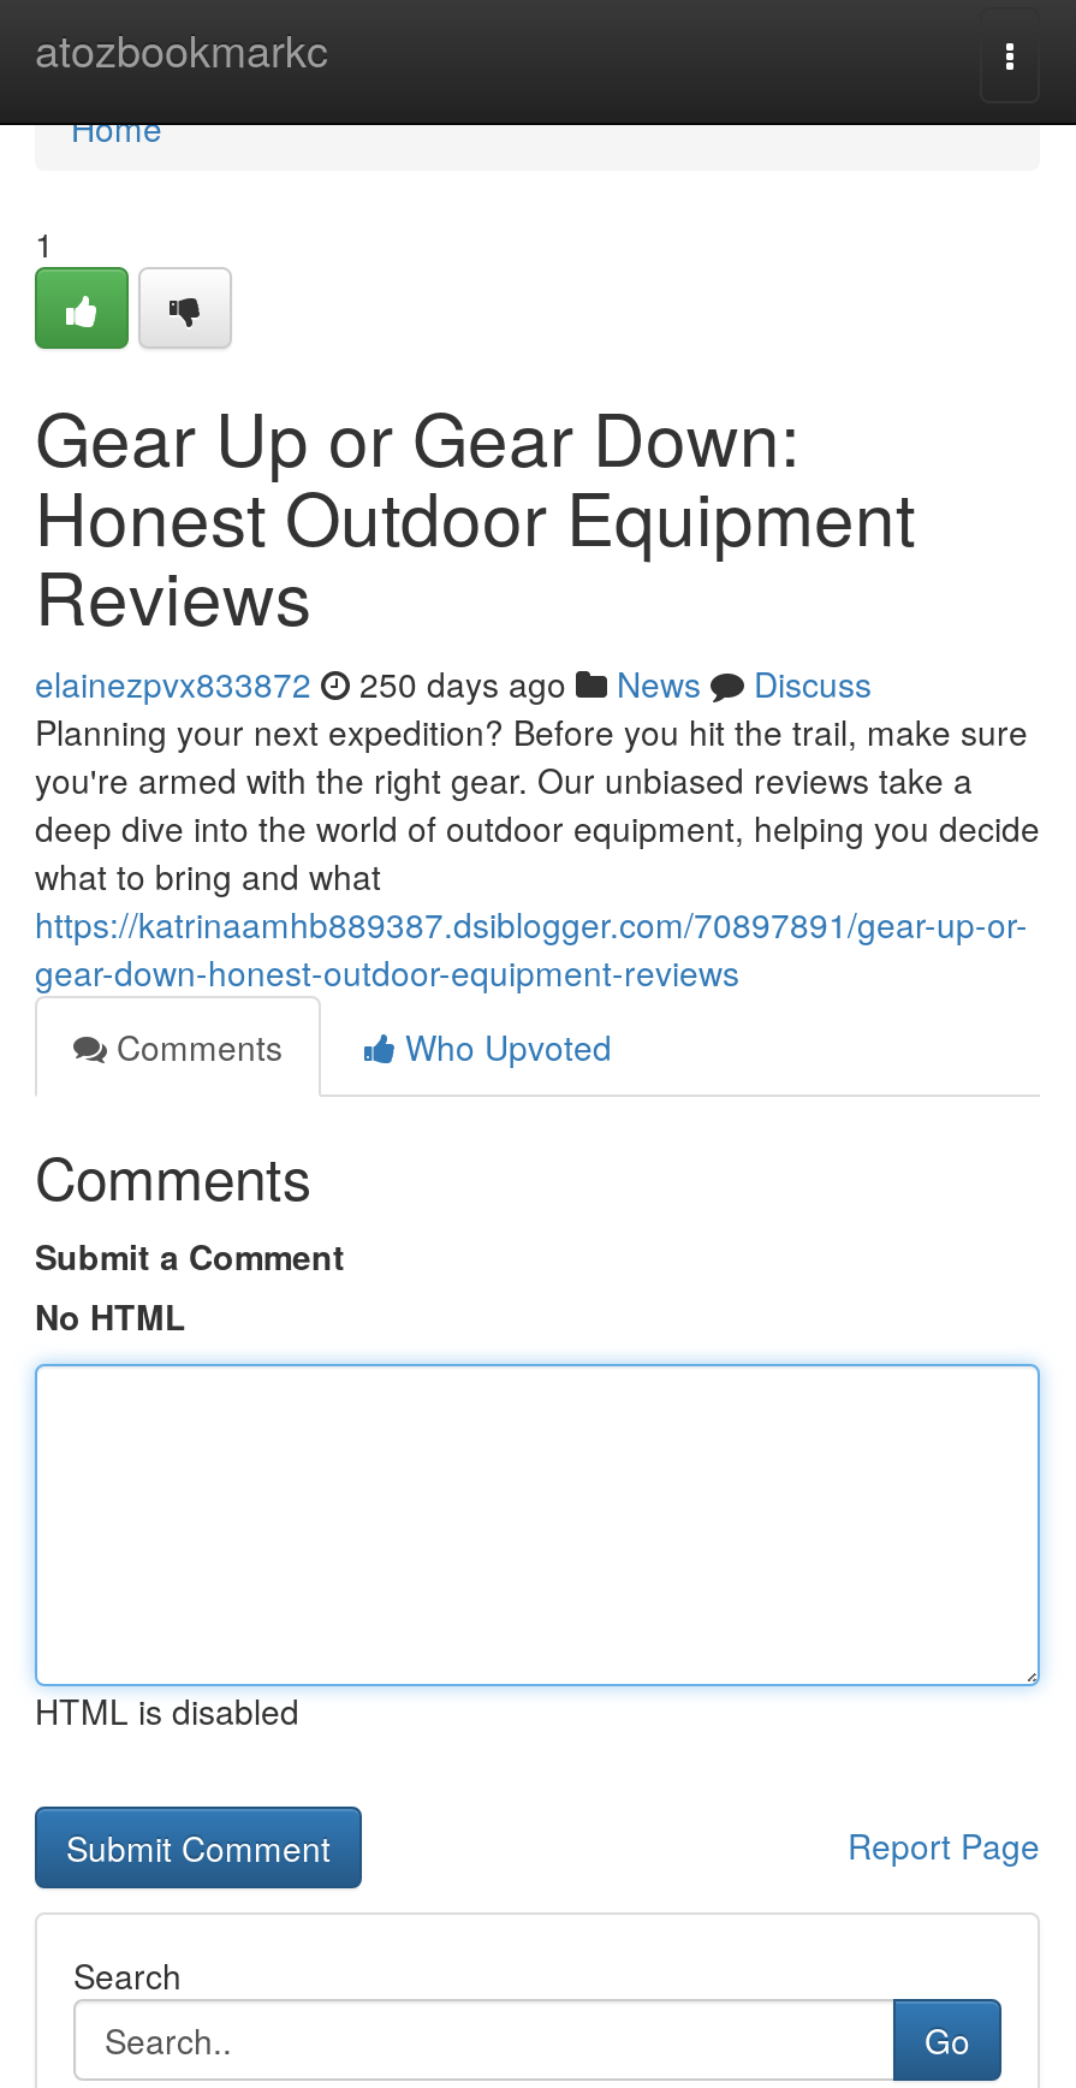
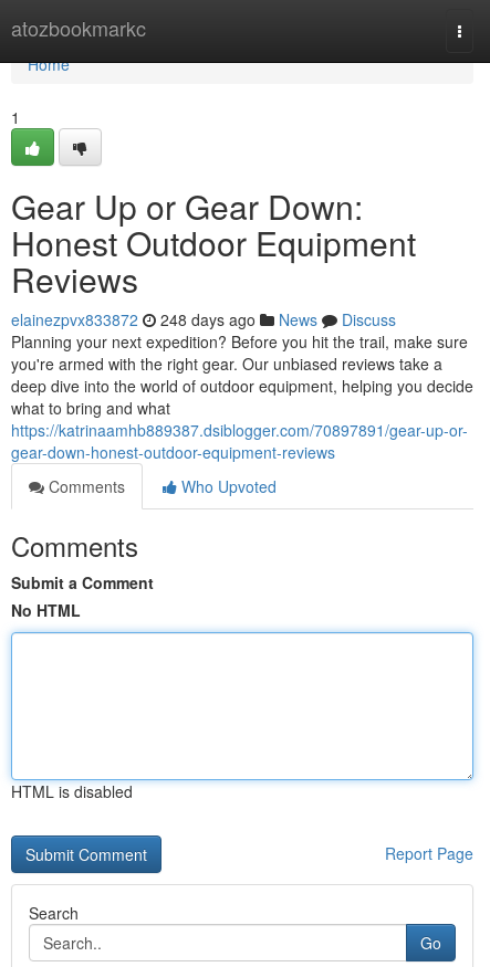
[35,659,872,707] elainezpvx833872 250 days ago News Discuss -> [11,308,396,330] elainezpvx833872 248 days ago News Discuss

